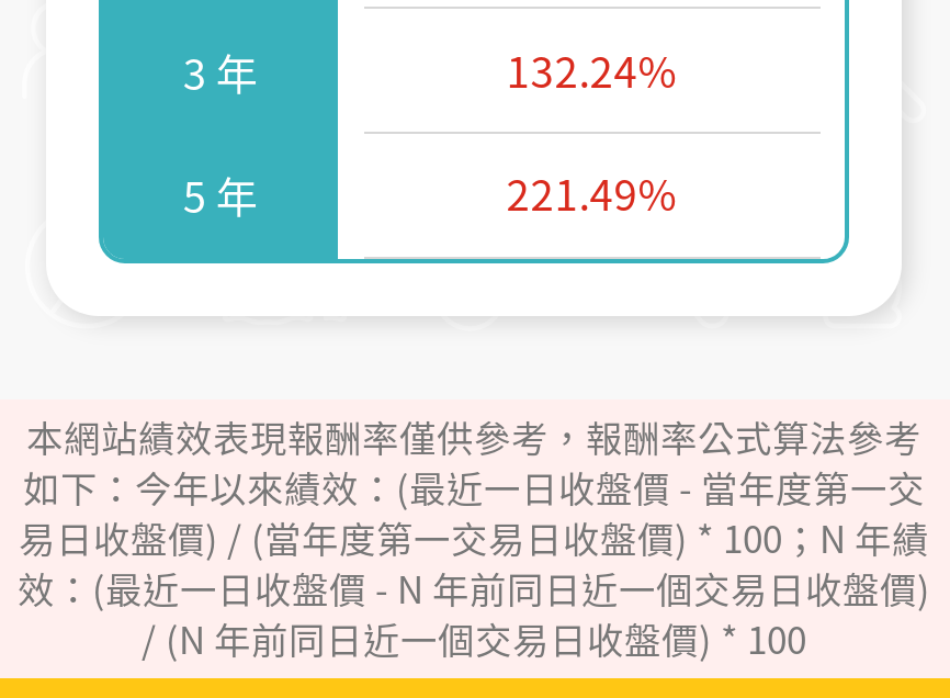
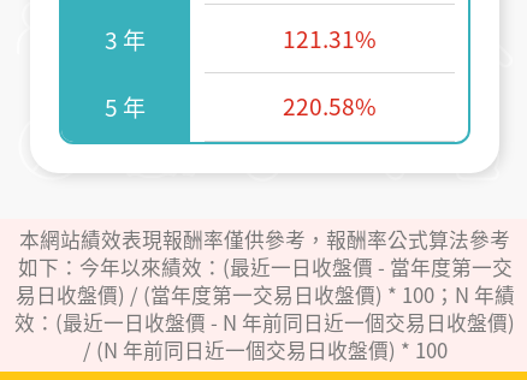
[506,39,678,100] 132.24% -> [283,21,376,55] 121.31%
[506,163,678,225] 221.49% -> [283,89,376,123] 220.58%

